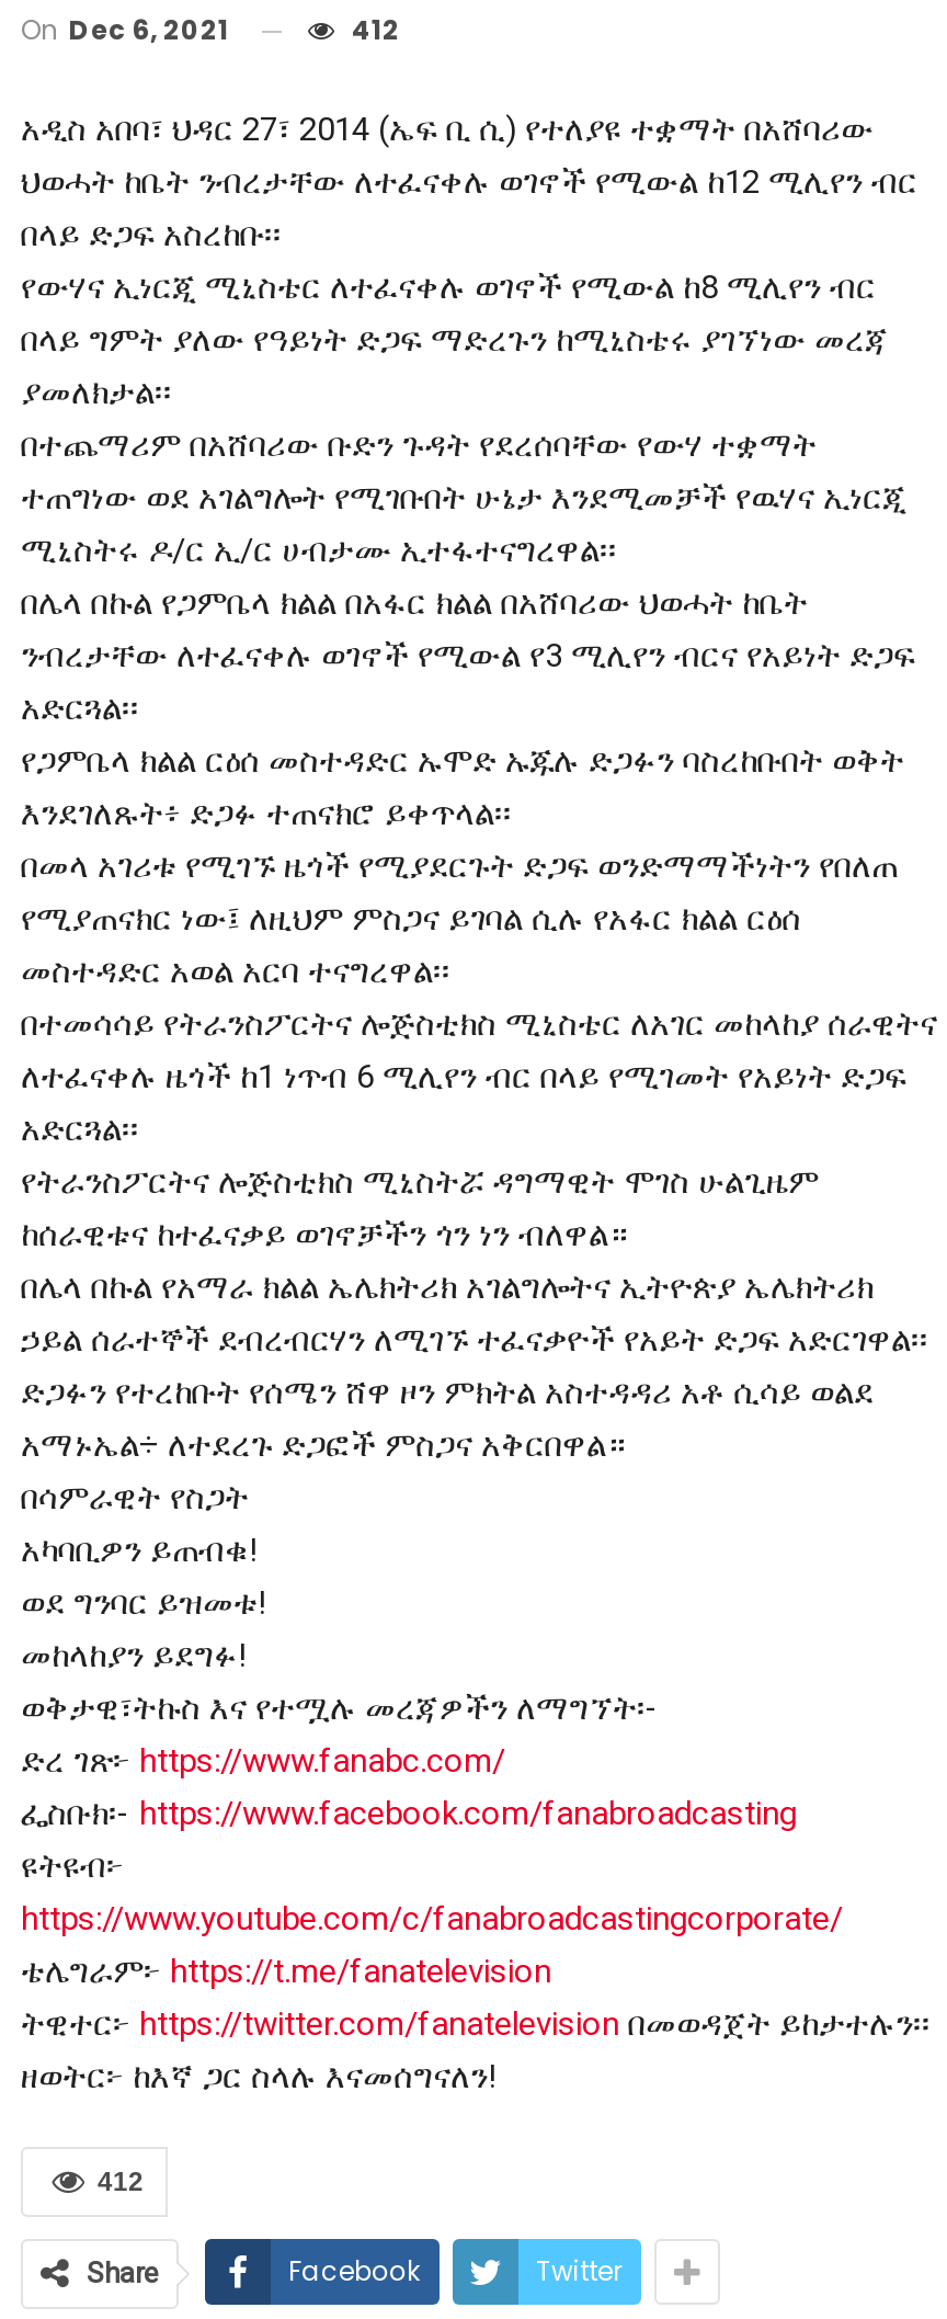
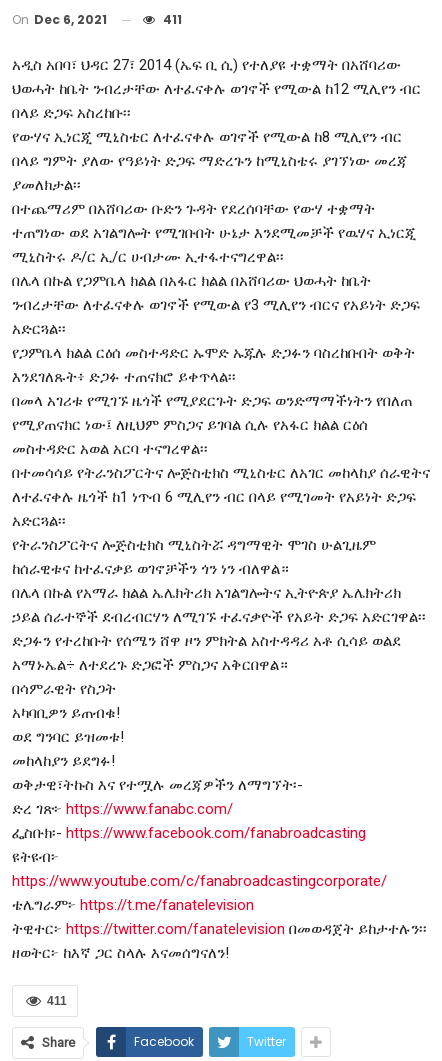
[352,10,400,47] 412 -> [163,11,182,28] 411
[98,2166,144,2196] 412 -> [47,994,67,1008] 411

